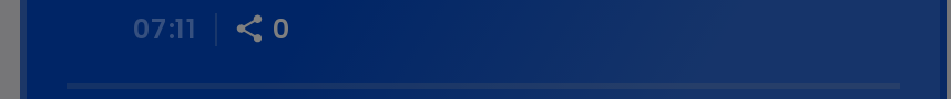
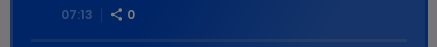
[133,10,290,48] 07:11 0 -> [61,6,135,23] 07:13 0

